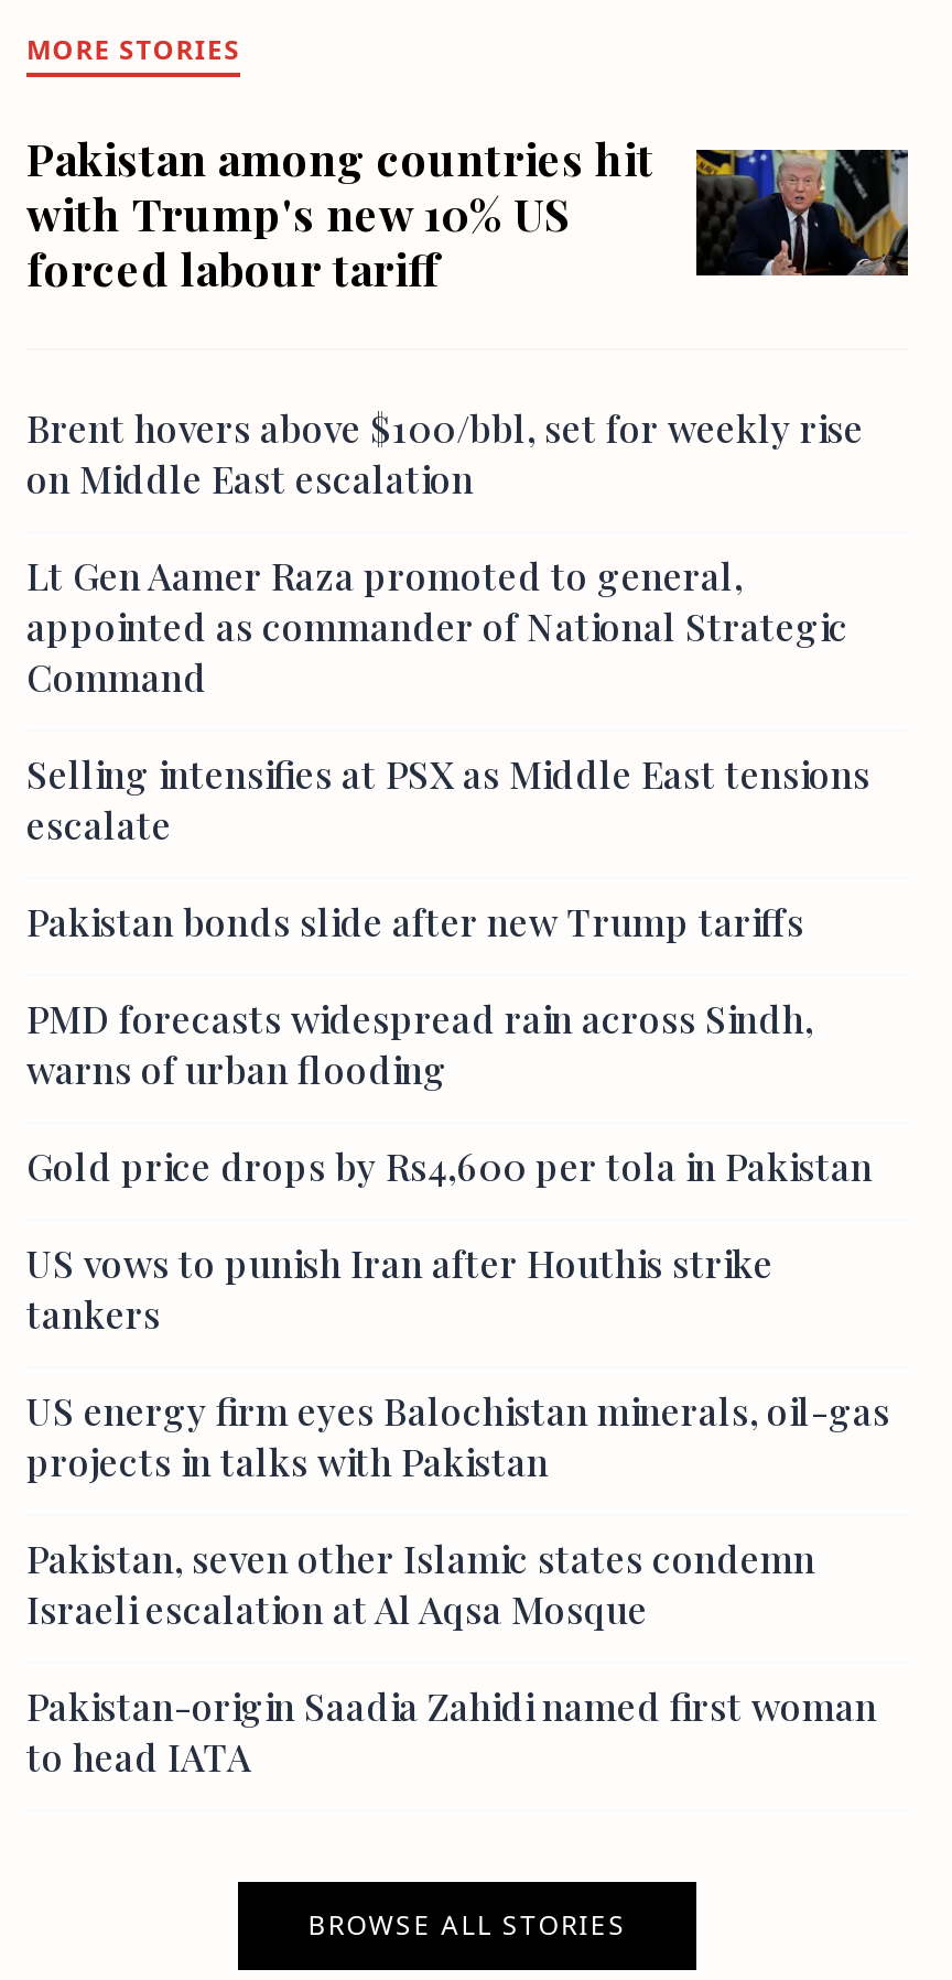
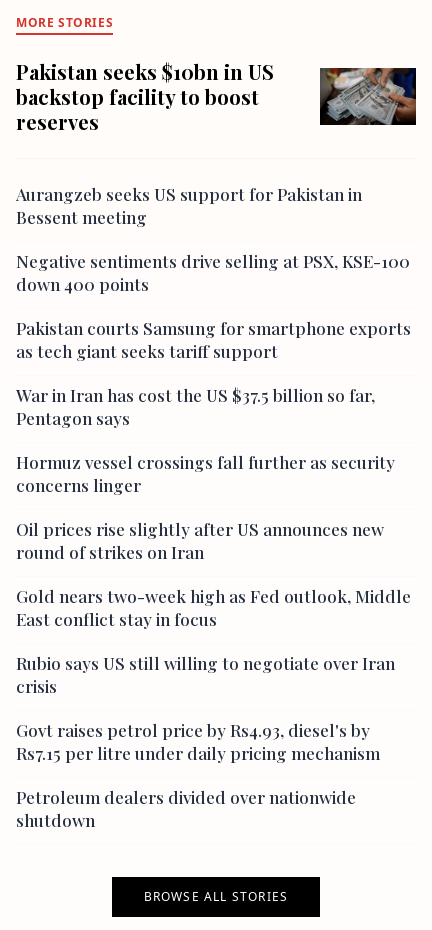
[26,127,654,297] Pakistan among countries hit | with Trump's new 10% US | forced labour tariff -> [16,58,274,135] Pakistan seeks $10bn in US | backstop facility to boost | reserves
[696,148,910,278] [image] -> [320,67,416,126] [image]
[26,403,864,502] Brent hovers above $100/bbl, set for weekly rise | on Middle East escalation -> [16,183,362,228] Aurangzeb seeks US support for Pakistan in | Bessent meeting
[26,550,848,700] Lt Gen Aamer Raza promoted to general, | appointed as commander of National Strategic | Command -> [16,250,410,295] Negative sentiments drive selling at PSX, KSE-100 | down 400 points
[26,749,870,848] Selling intensifies at PSX as Middle East tensions | escalate -> [16,317,411,362] Pakistan courts Samsung for smartphone exports | as tech giant seeks tariff support
[26,896,804,945] Pakistan bonds slide after new Trump tariffs -> [16,384,375,429] War in Iran has cost the US $37.5 billion so far, | Pentagon says
[26,993,813,1093] PMD forecasts widespread rain across Sindh, | warns of urban flooding -> [16,451,395,496] Hormuz vessel crossings fall further as security | concerns linger
[26,1141,873,1190] Gold price drops by Rs4,600 per tola in Pakistan -> [16,518,384,563] Oil prices rise slightly after US announces new | round of strikes on Iran
[26,1238,773,1337] US vows to punish Iran after Houthis strike | tankers -> [16,585,411,630] Gold nears two-week high as Fed outlook, Middle | East conflict stay in focus
[26,1386,890,1485] US energy firm eyes Balochistan minerals, oil-gas | projects in talks with Pakistan -> [16,652,395,697] Rubio says US still willing to negotiate over Iran | crisis
[26,1533,815,1632] Pakistan, seven other Islamic states condemn | Israeli escalation at Al Aqsa Mosque -> [16,719,380,764] Govt raises petrol price by Rs4.93, diesel's by | Rs7.15 per litre under daily pricing mechanism
[26,1681,877,1780] Pakistan-origin Saadia Zahidi named first woman | to head IATA -> [16,786,356,831] Petroleum dealers divided over nationwide | shutdown

